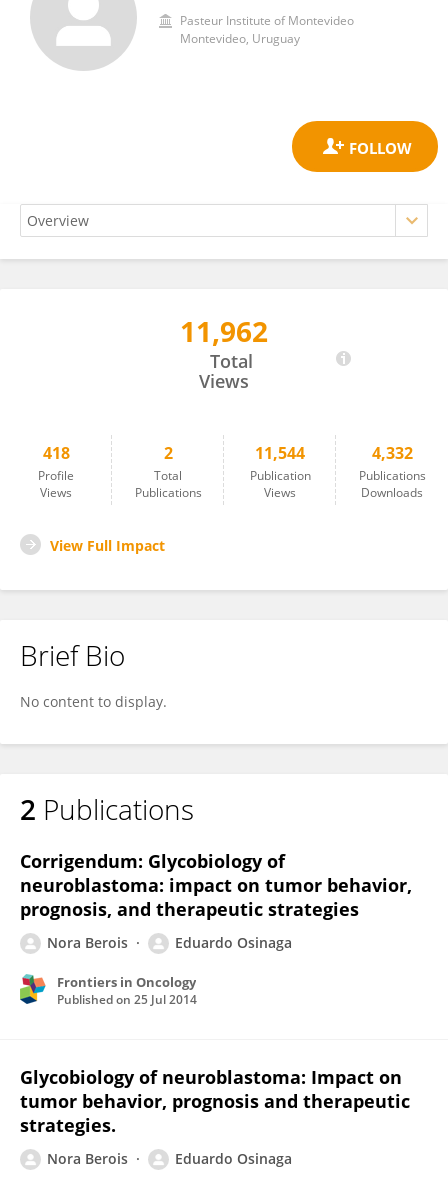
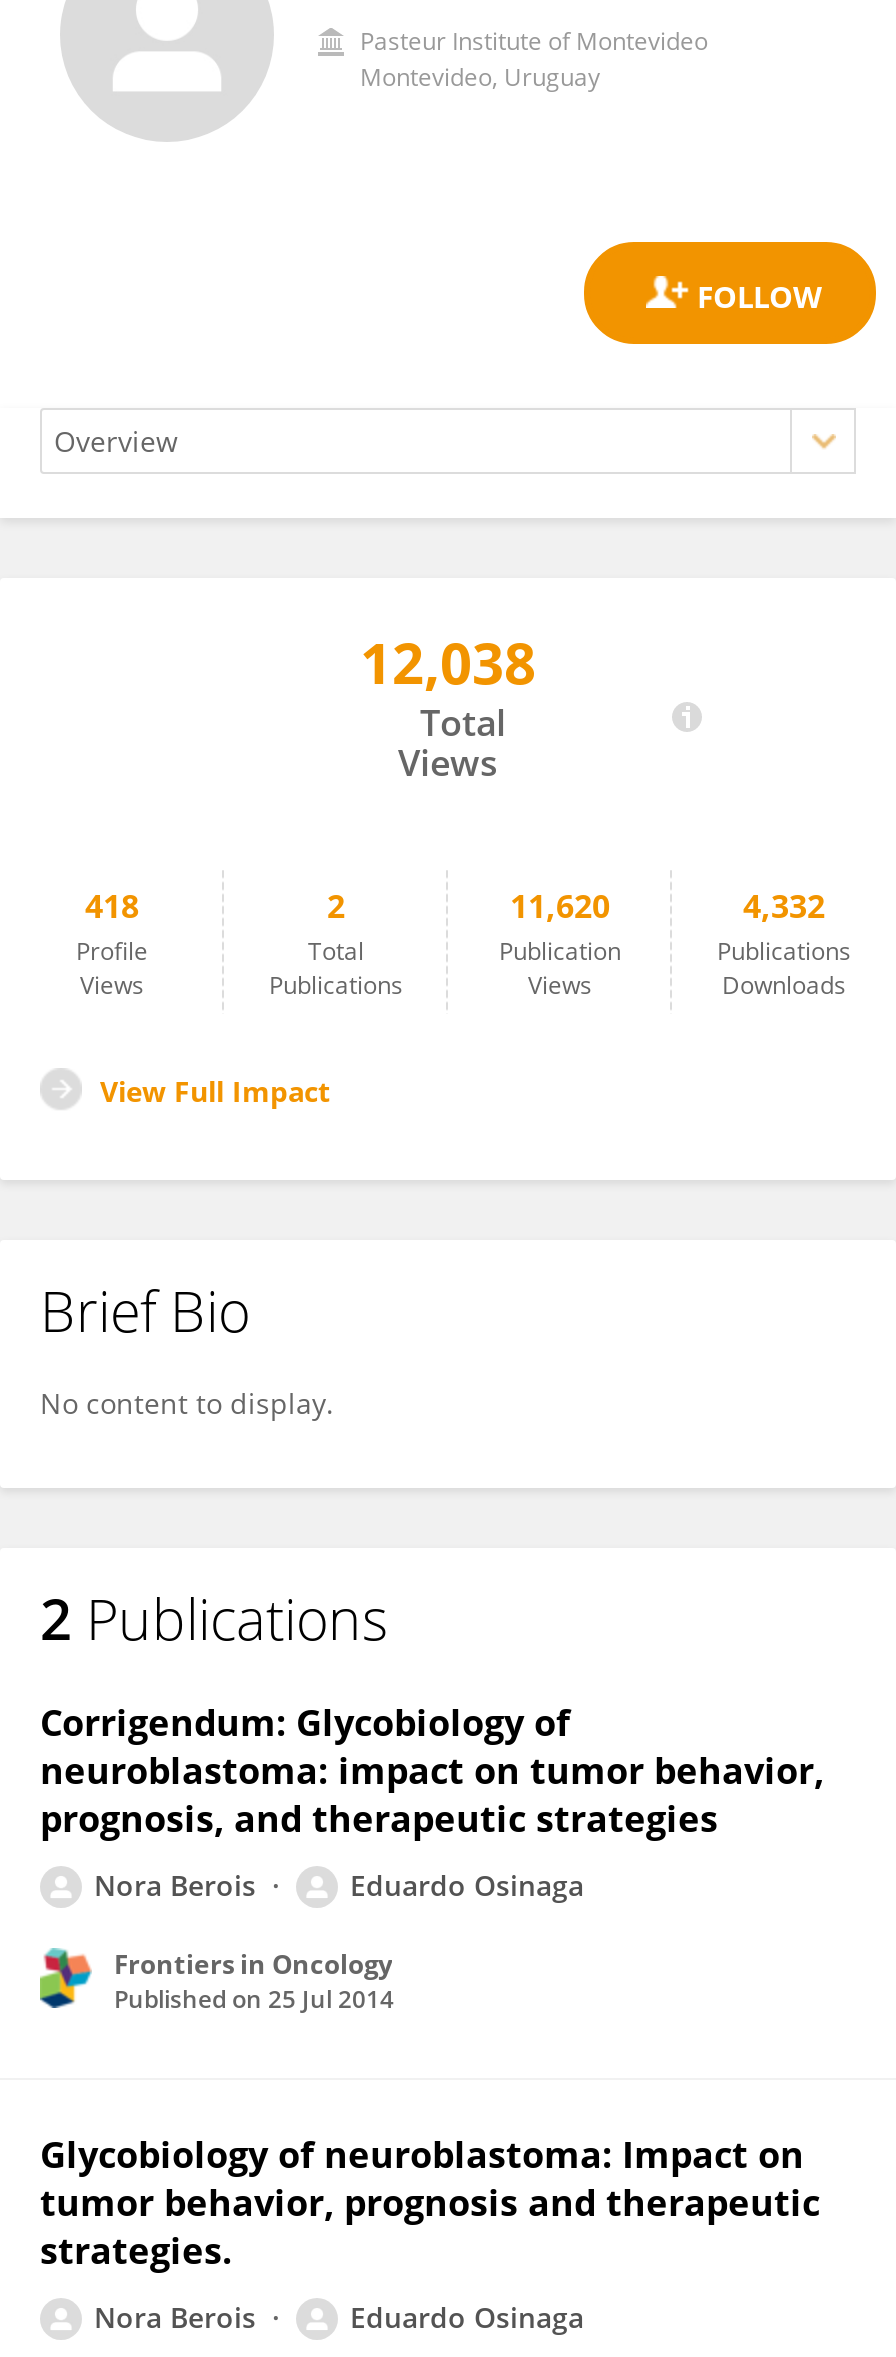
[180,312,268,350] 11,962 -> [360,624,536,700] 12,038
[255,442,305,464] 11,544 -> [510,884,610,928] 11,620

